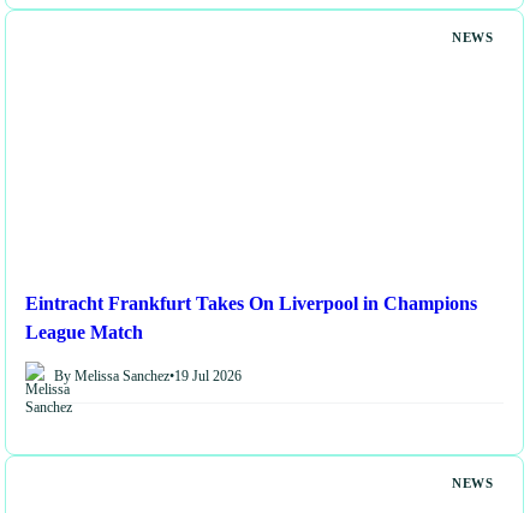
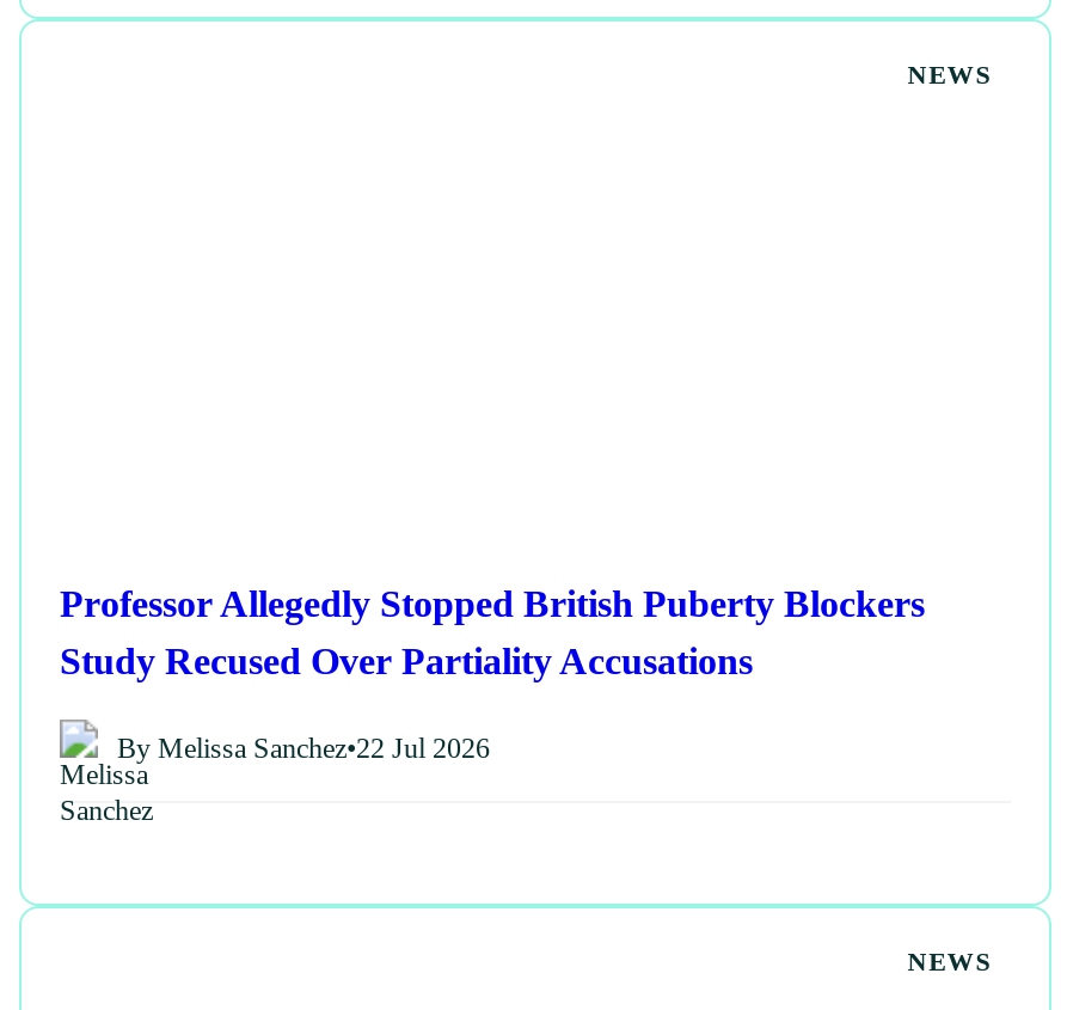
[25,293,477,343] Eintracht Frankfurt Takes On Liverpool in Champions | League Match -> [60,584,925,682] Professor Allegedly Stopped British Puberty Blockers | Study Recused Over Partiality Accusations
[54,367,242,384] By Melissa Sanchez•19 Jul 2026 -> [117,731,490,764] By Melissa Sanchez•22 Jul 2026

